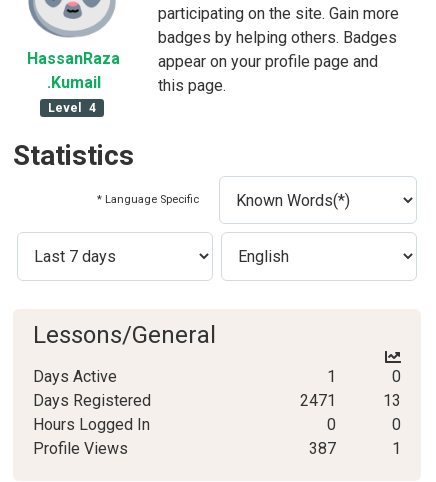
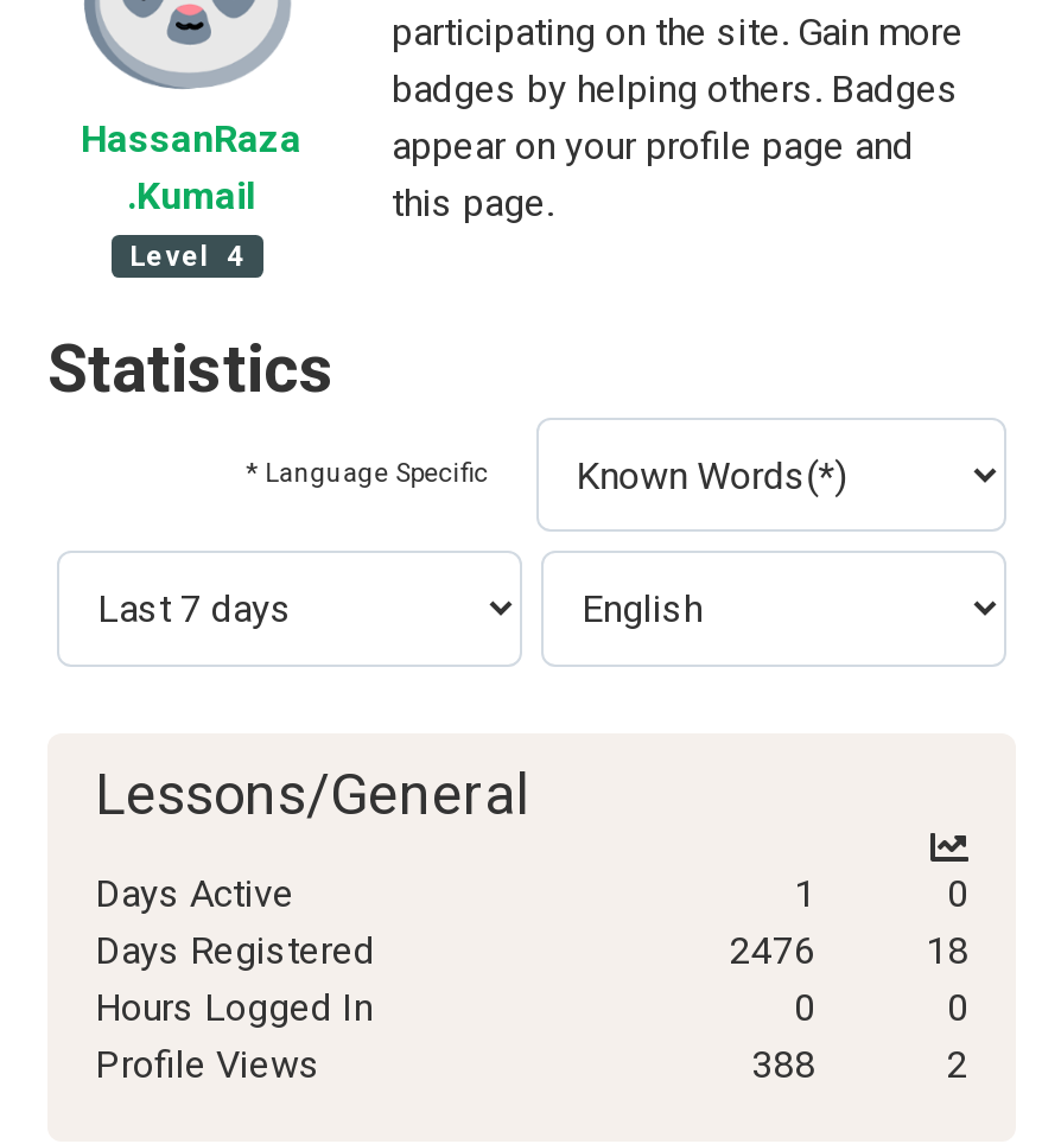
[300,391,336,410] 2471 -> [730,928,815,973] 2476
[383,391,401,410] 13 -> [926,928,968,973] 18
[309,439,336,458] 387 -> [751,1041,815,1087] 388
[392,439,401,458] 1 -> [947,1041,968,1087] 2

